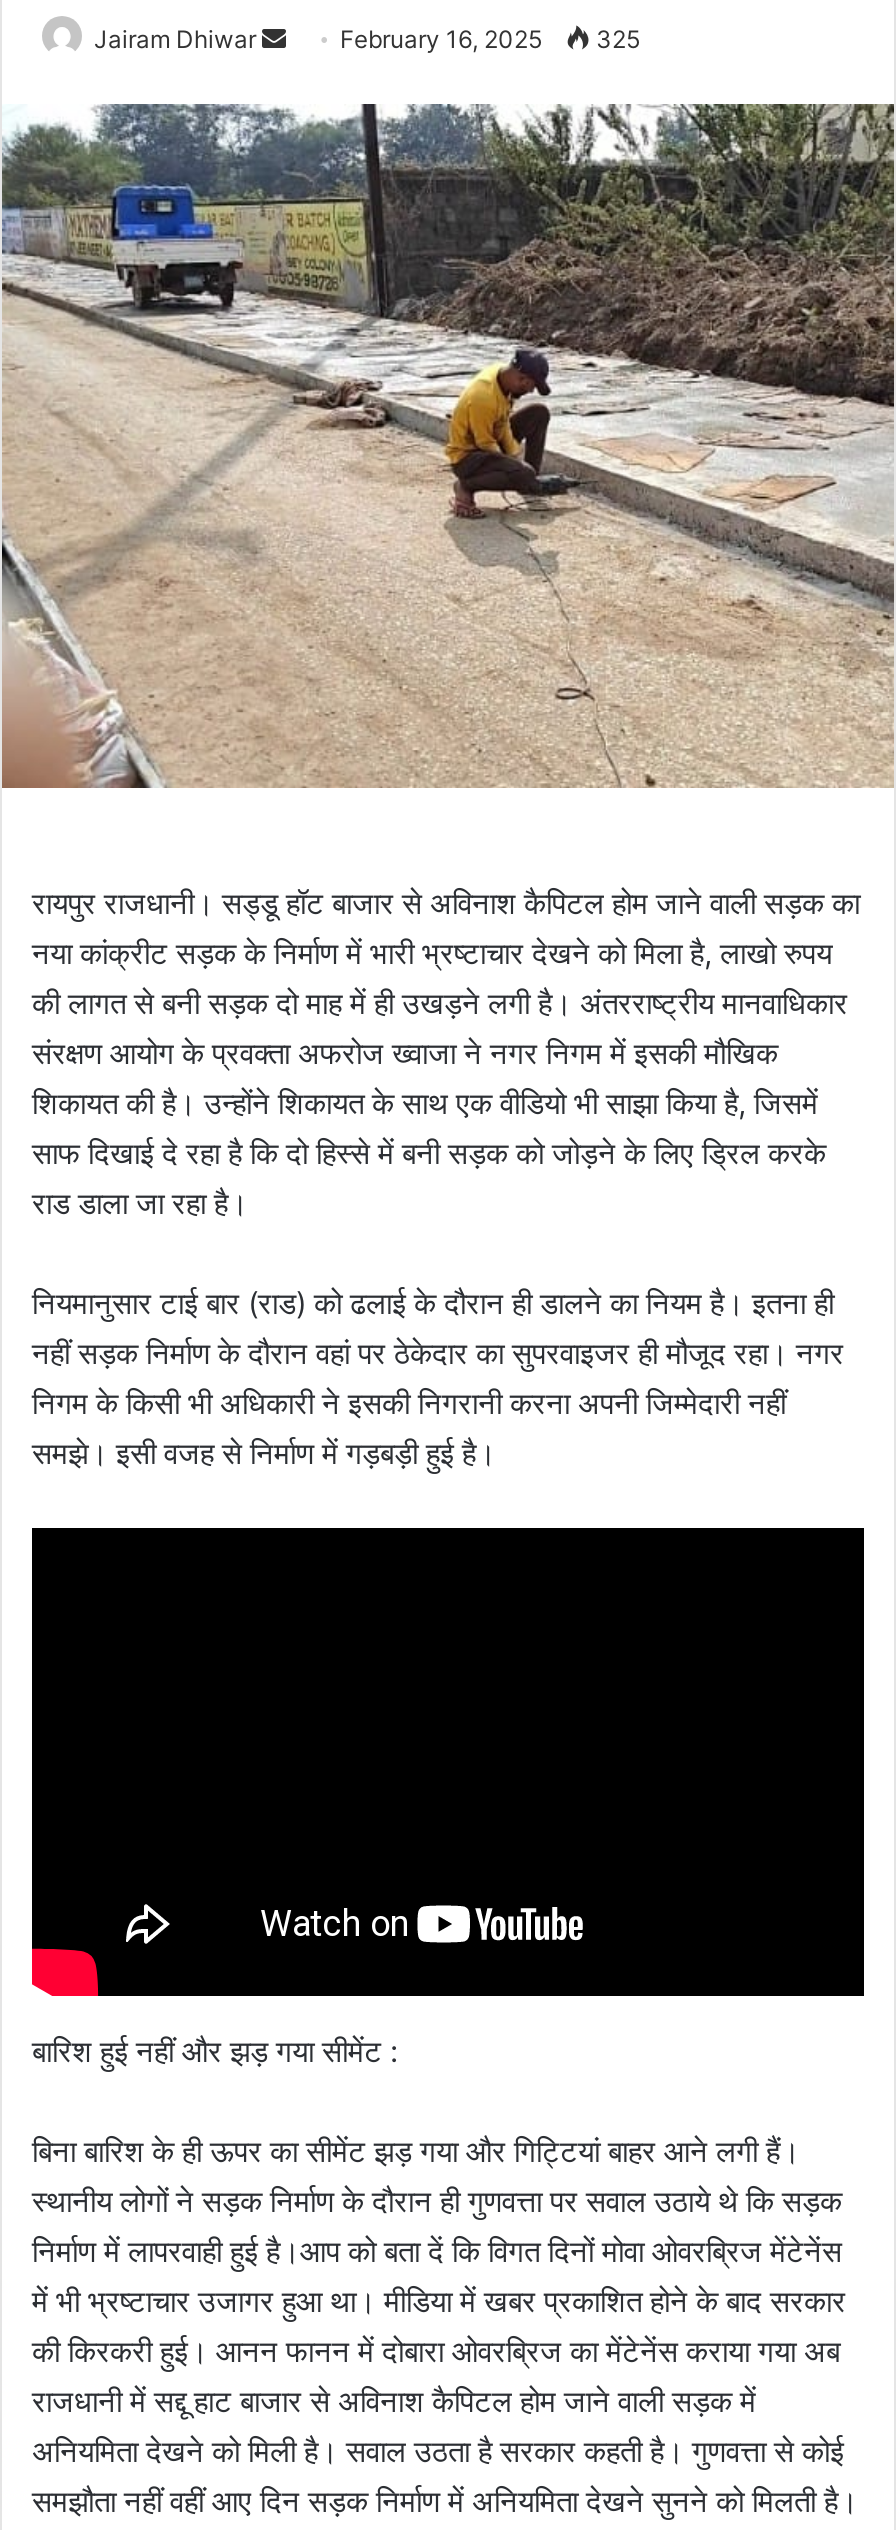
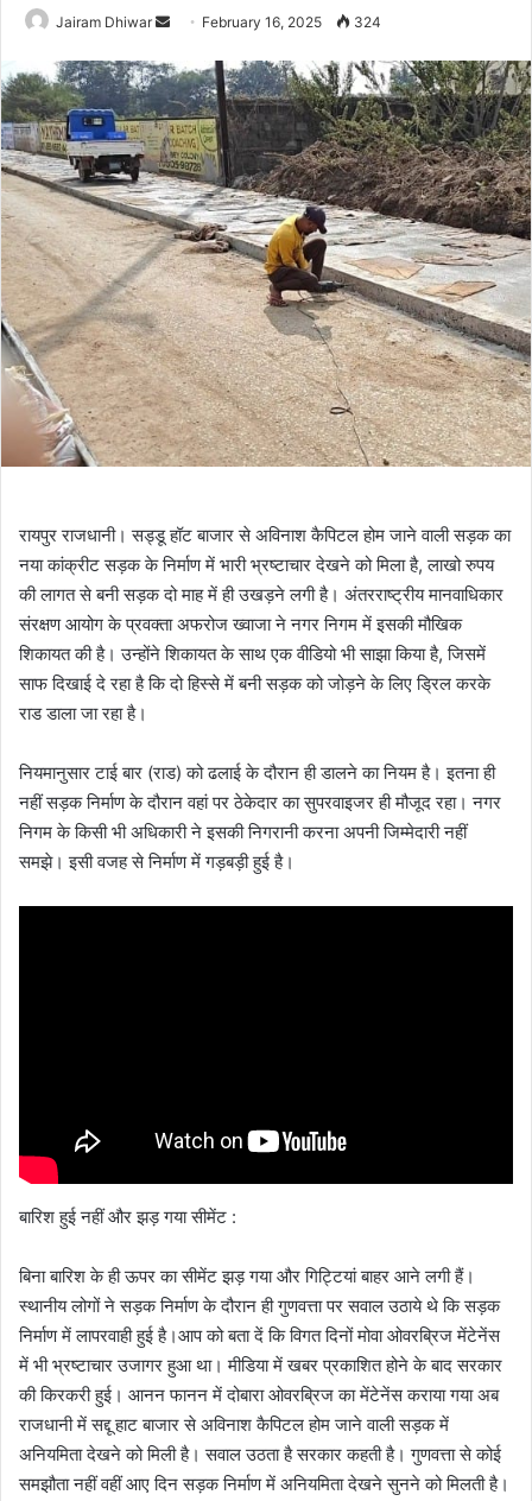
[590,24,640,54] 325 -> [350,13,381,31] 324

